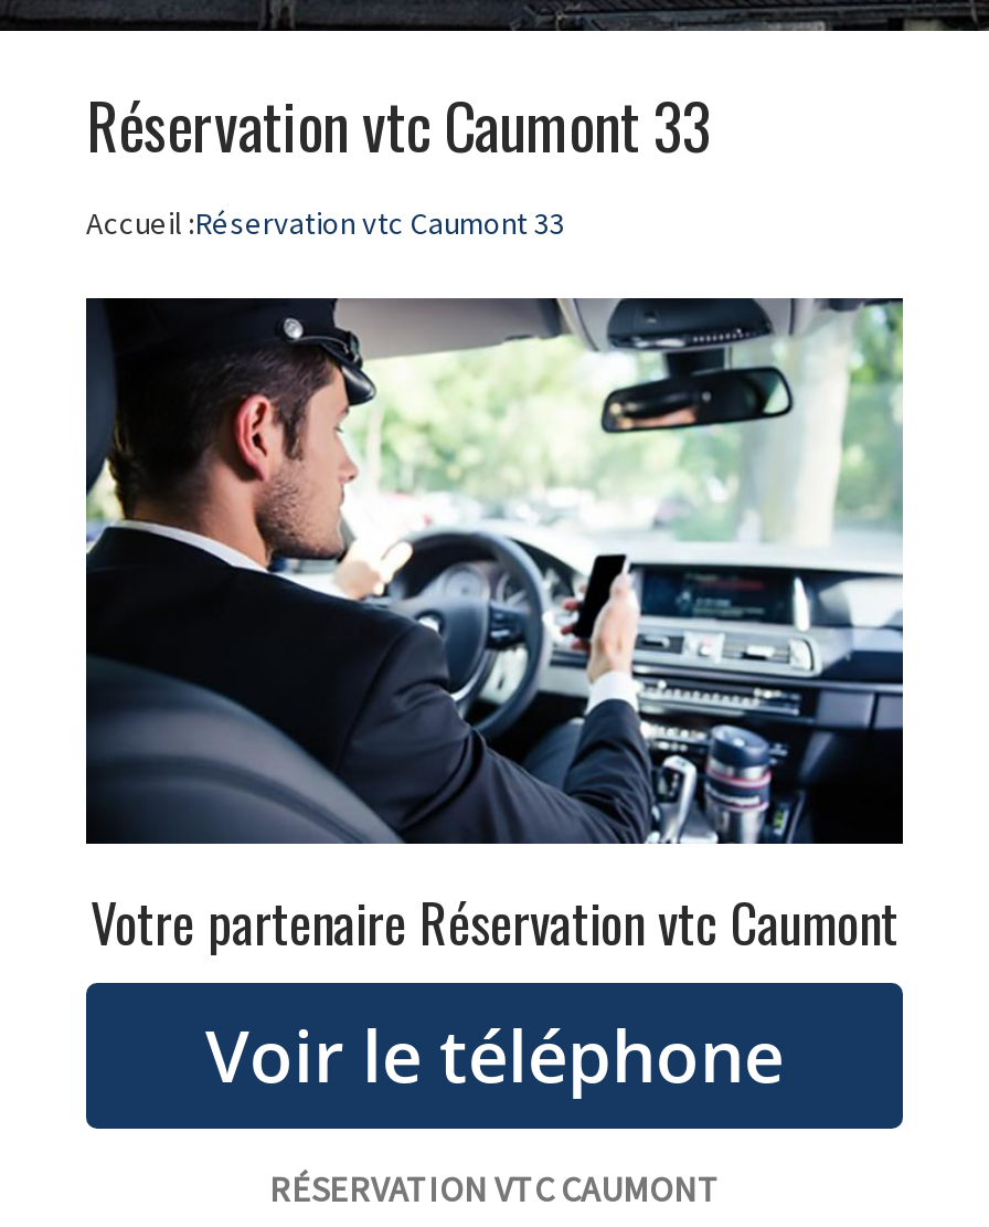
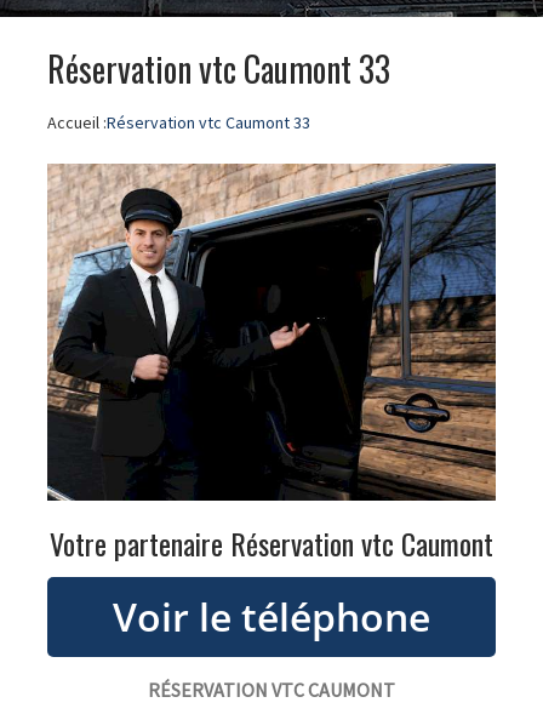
[84,296,905,846] [image] -> [46,162,497,502] [image]

